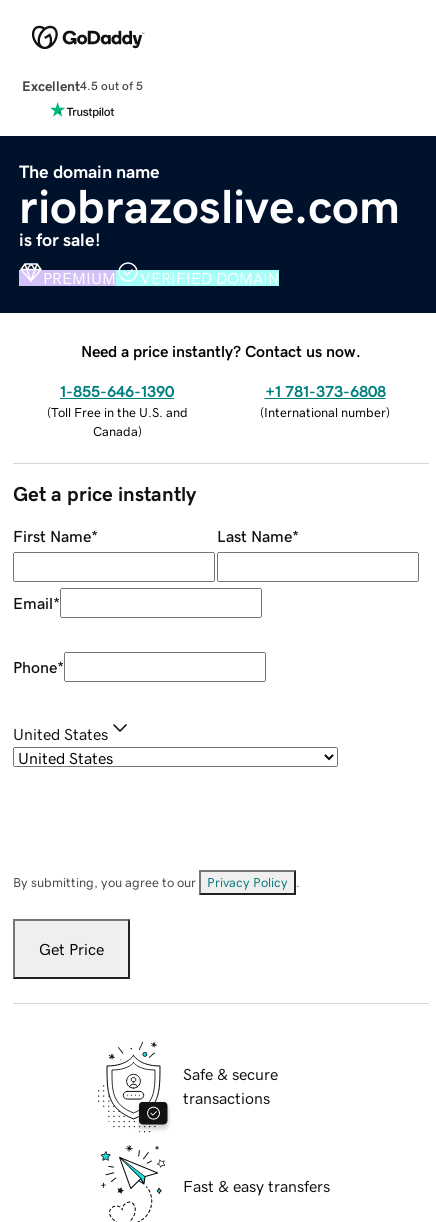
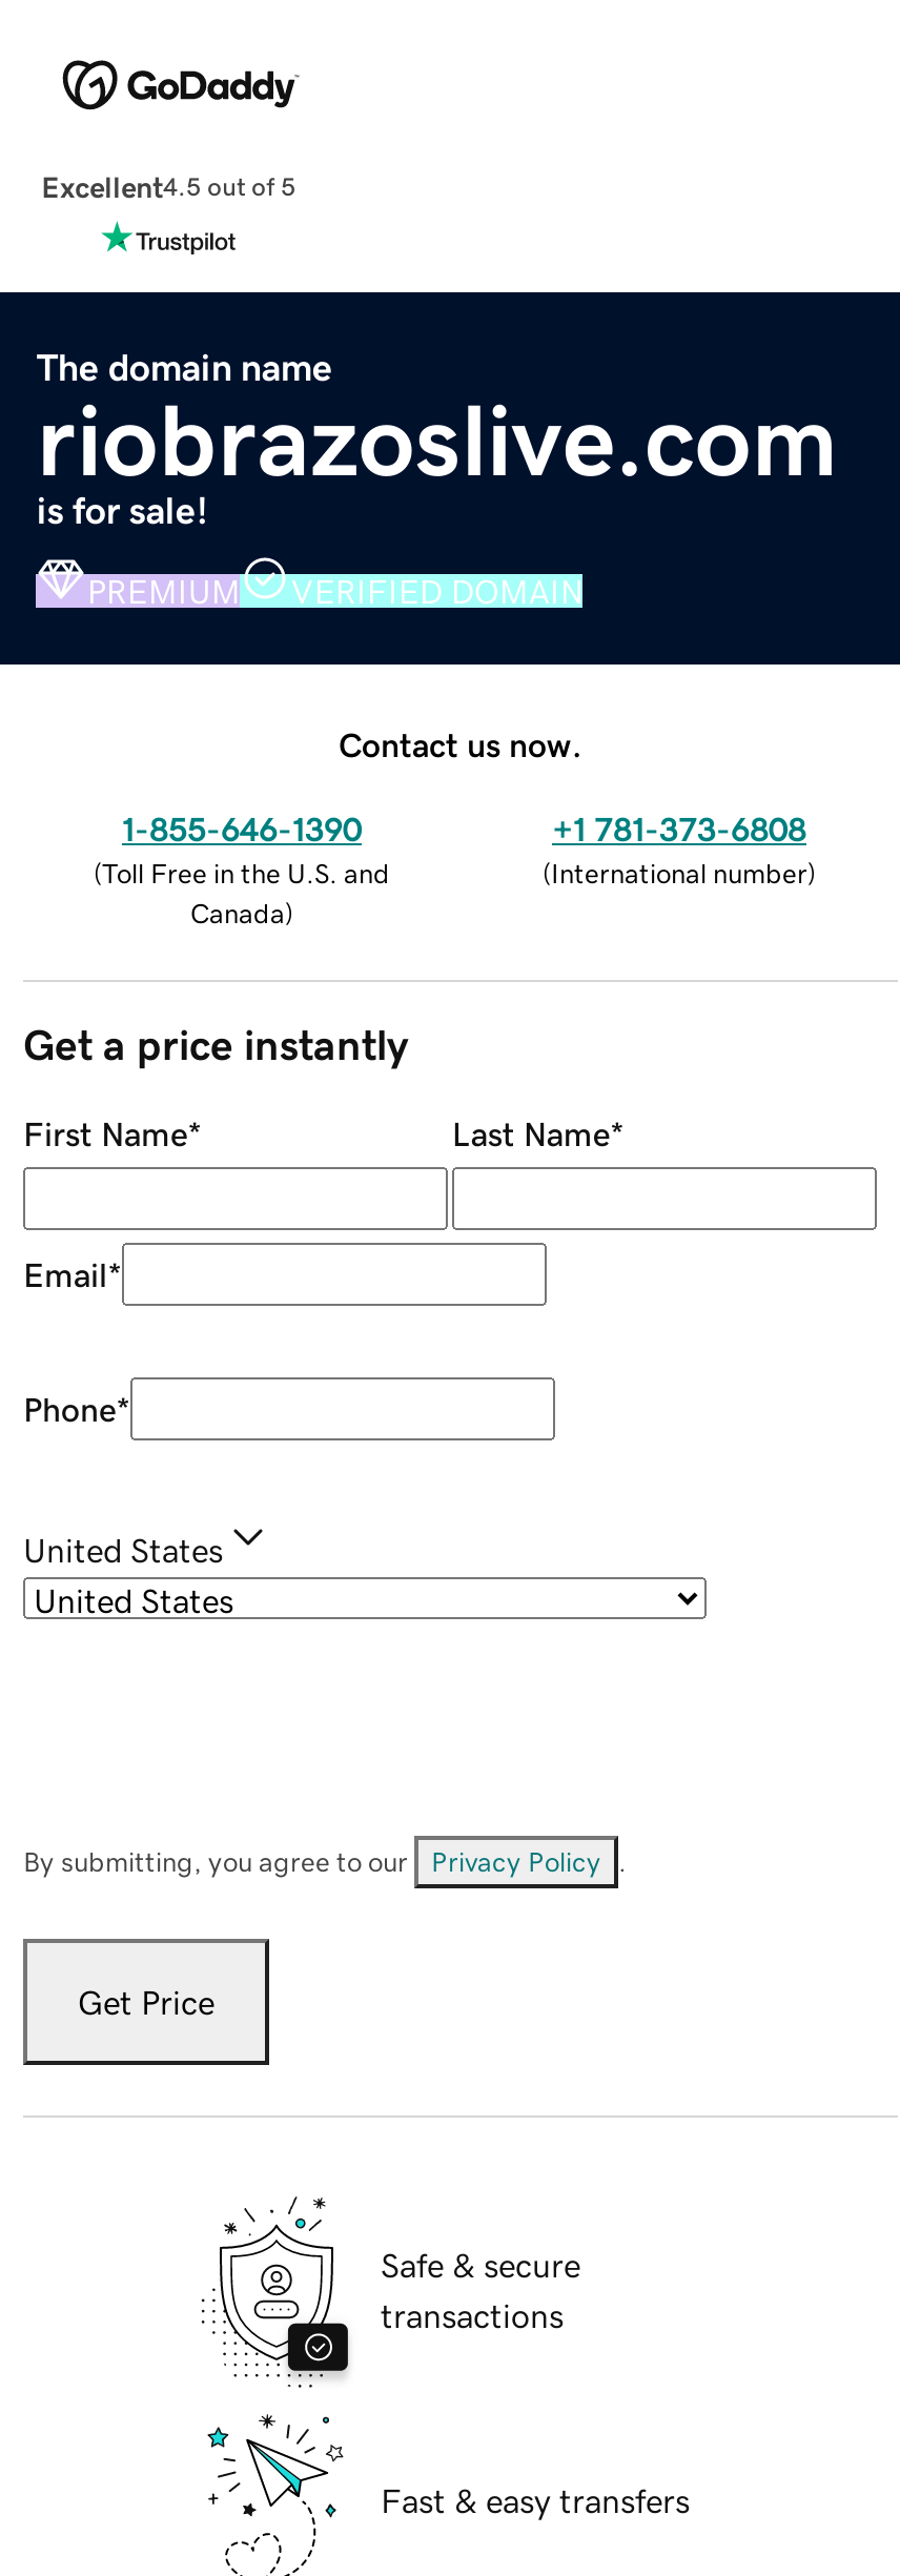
[81,343,361,359] Need a price instantly? Contact us now. -> [339,727,582,760] Contact us now.

